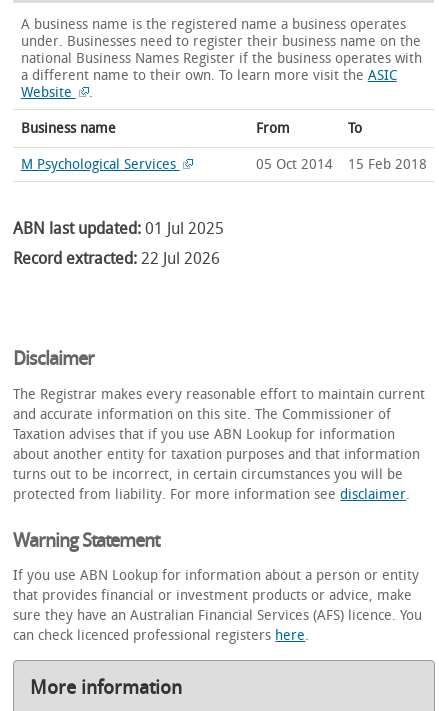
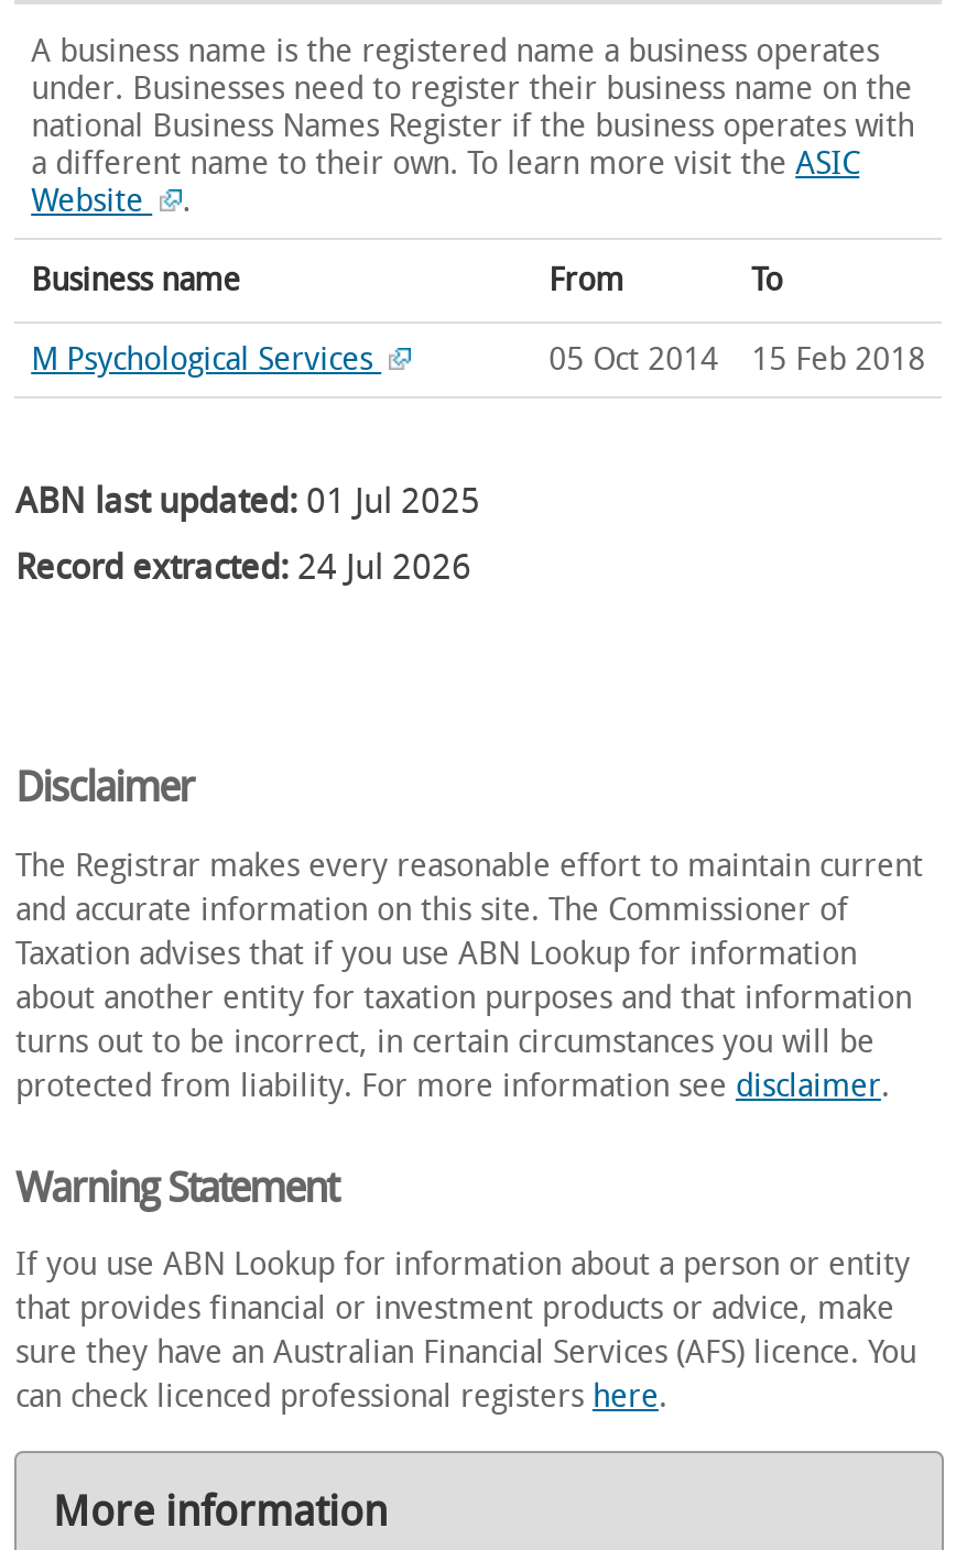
[13,249,220,268] Record extracted: 22 Jul 2026 -> [15,545,471,587] Record extracted: 24 Jul 2026

